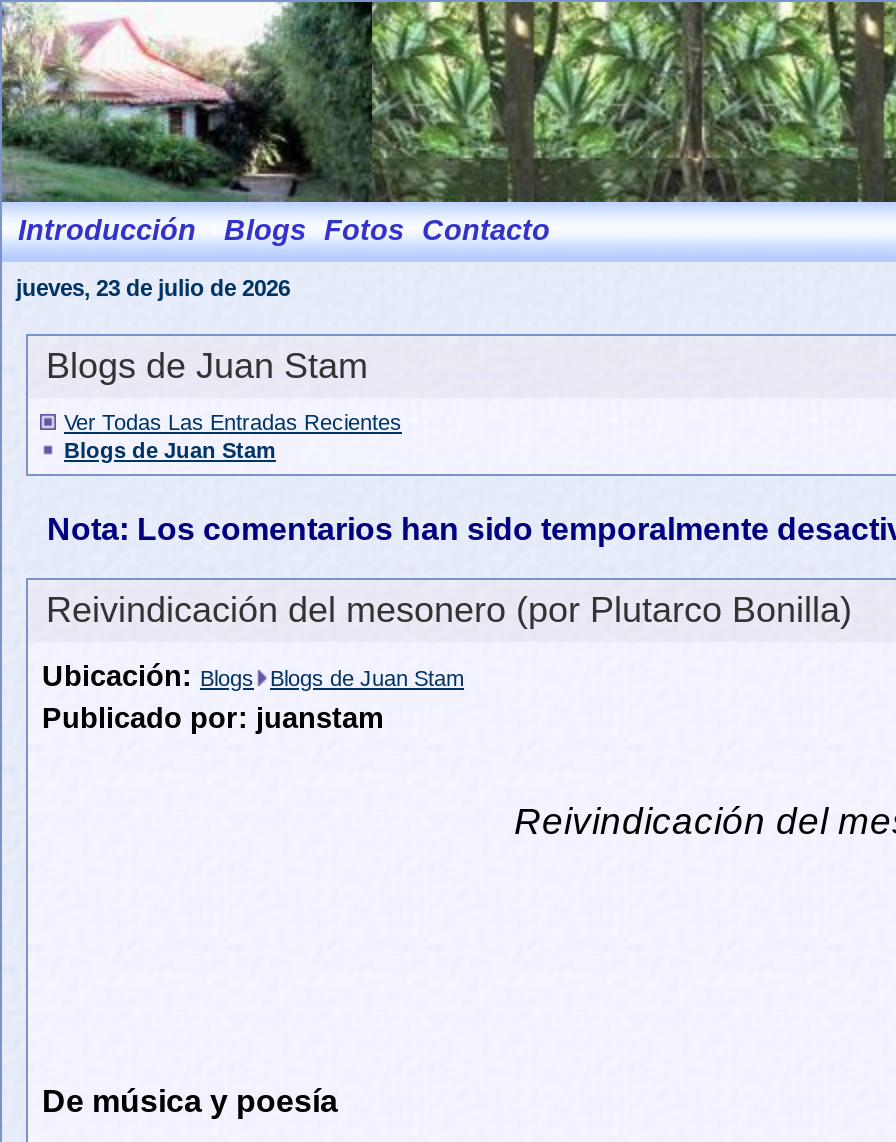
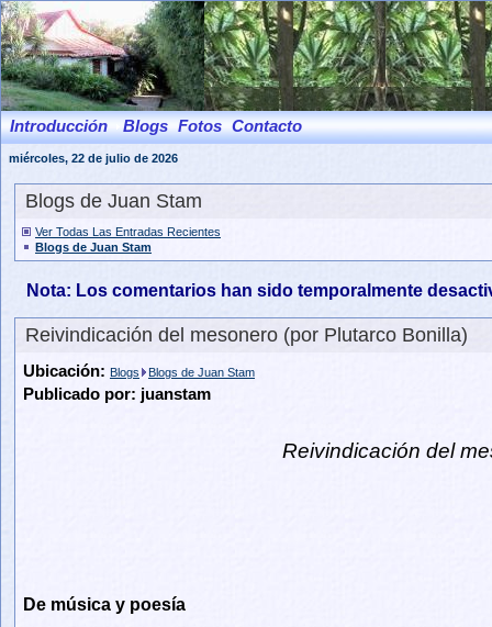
[16,276,290,300] jueves, 23 de julio de 2026 -> [9,152,178,165] miércoles, 22 de julio de 2026

